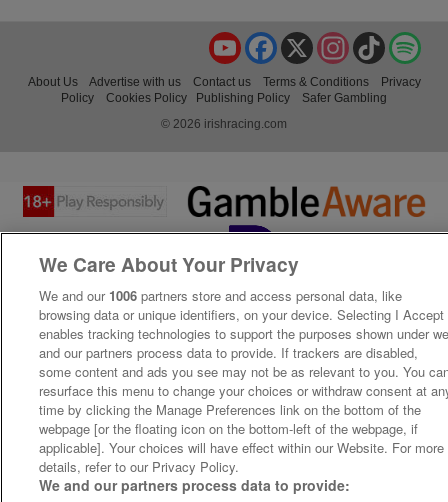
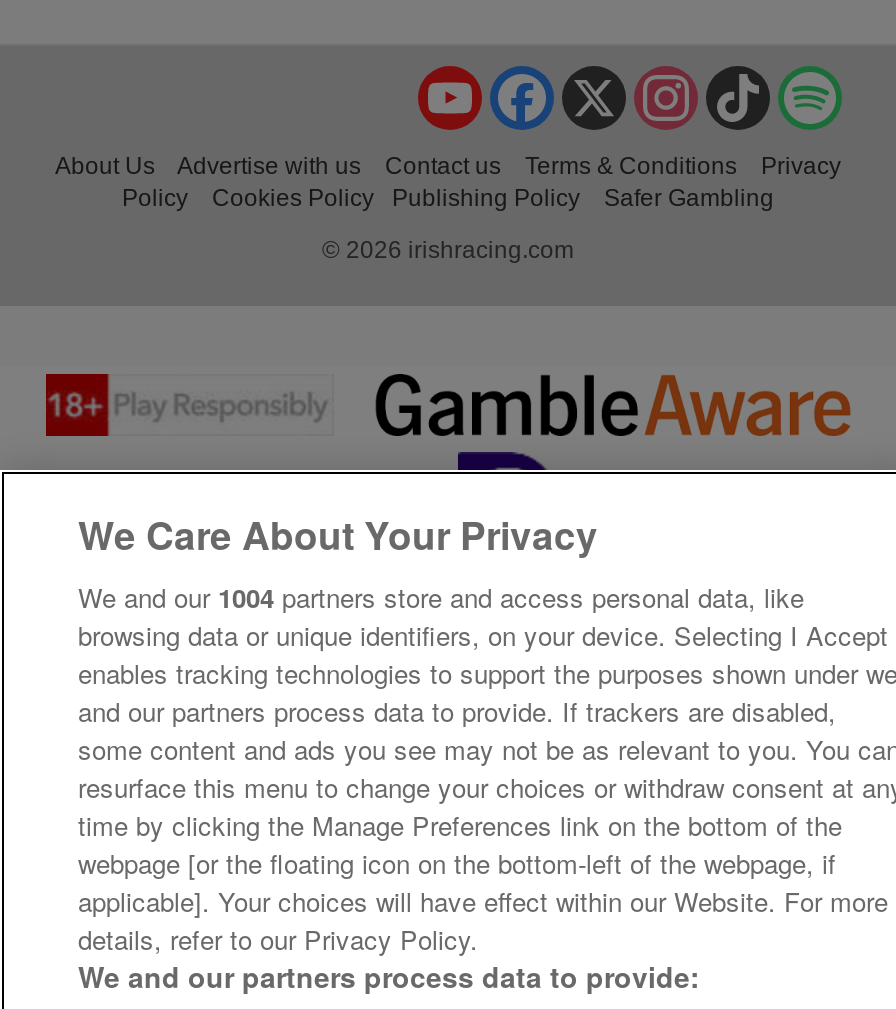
[39,286,402,305] We and our 1006 partners store and access personal data, like -> [78,578,804,616] We and our 1004 partners store and access personal data, like

